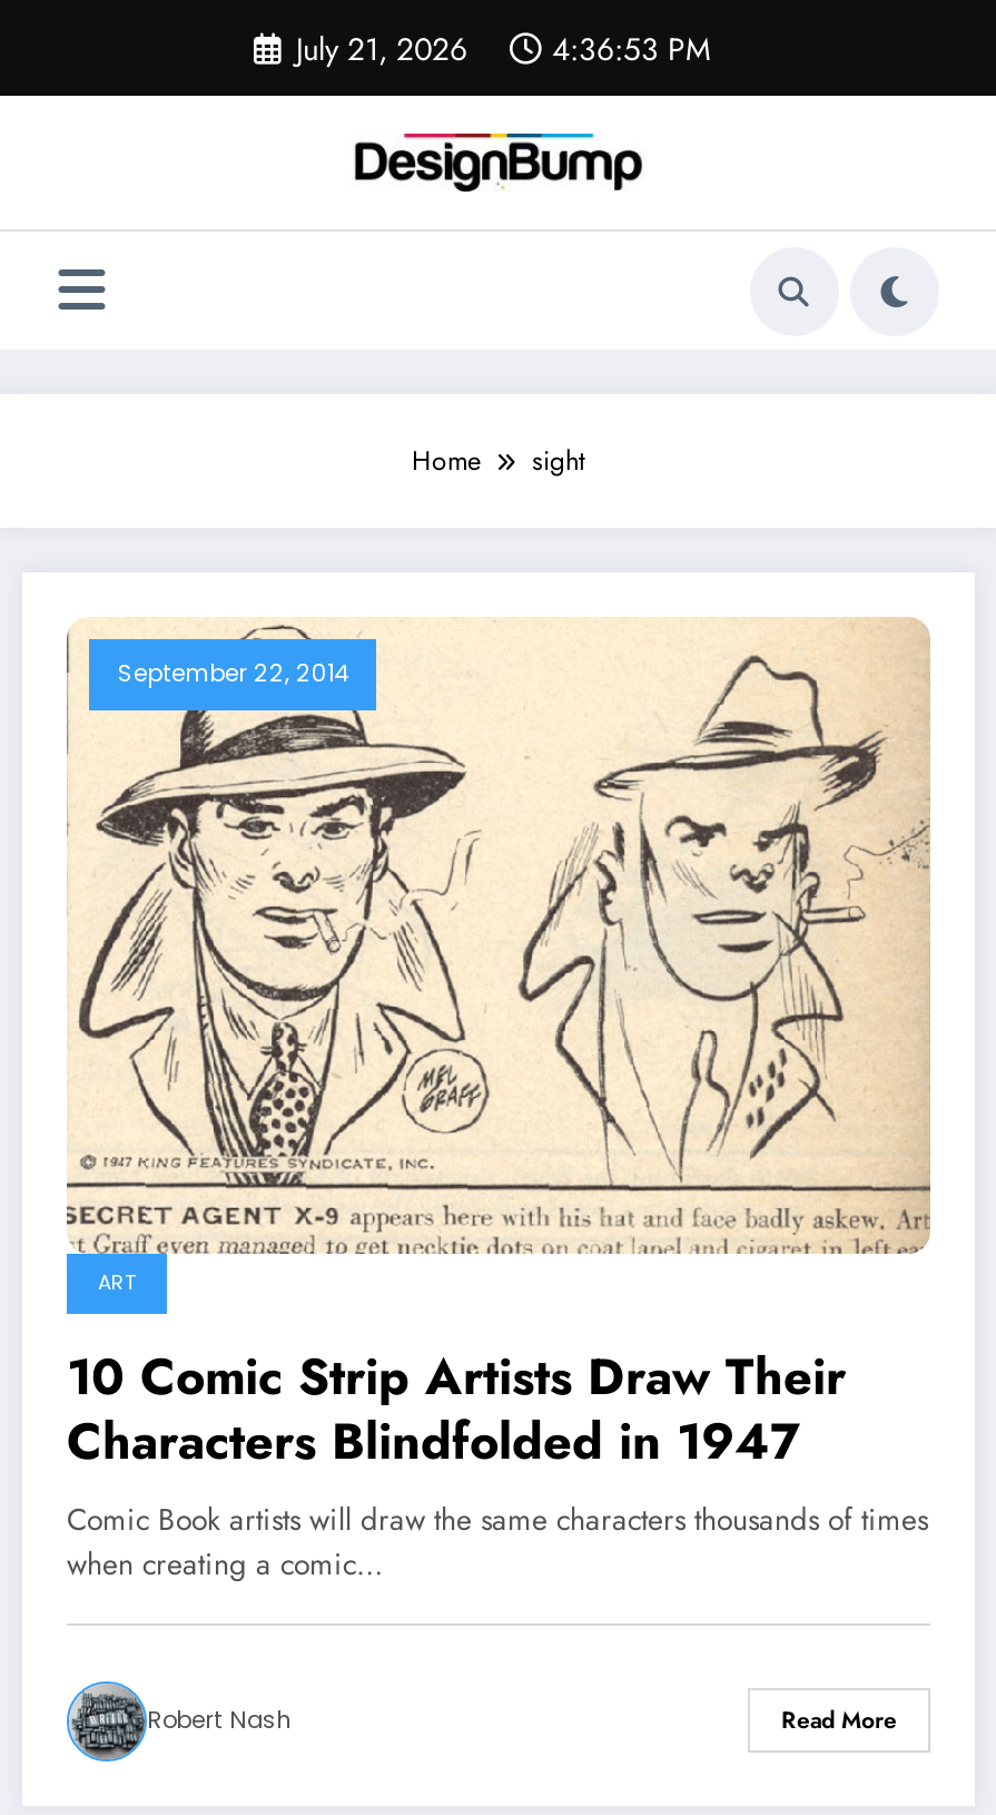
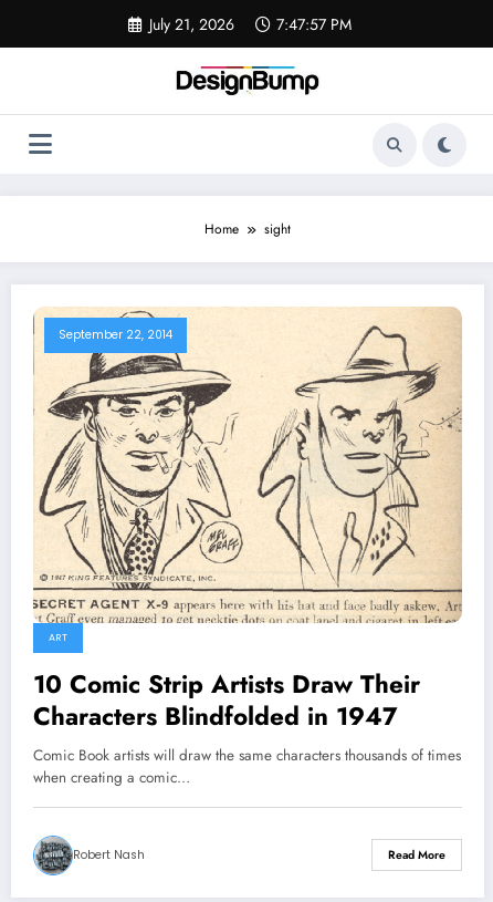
[296,27,710,71] July 21, 2026 4:36:53 PM -> [149,13,351,35] July 21, 2026 7:47:57 PM

